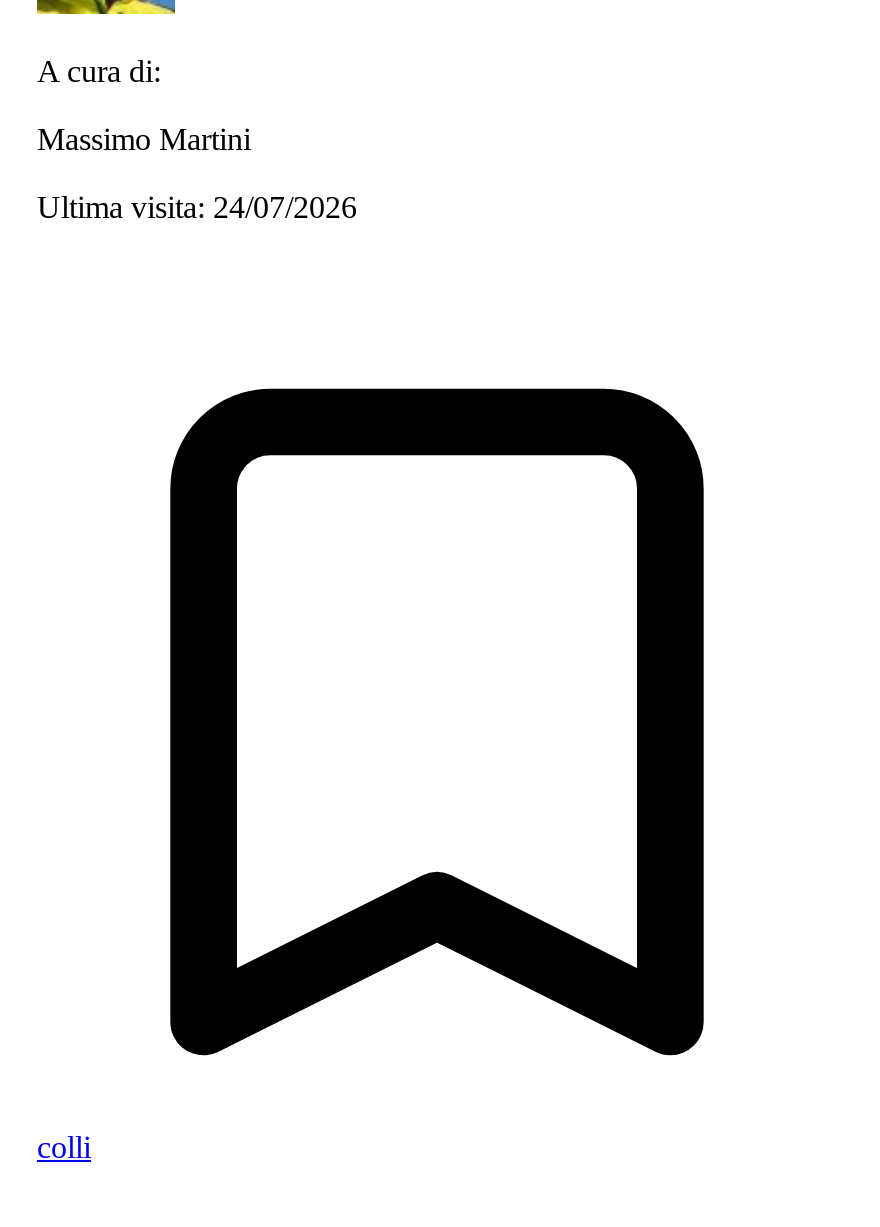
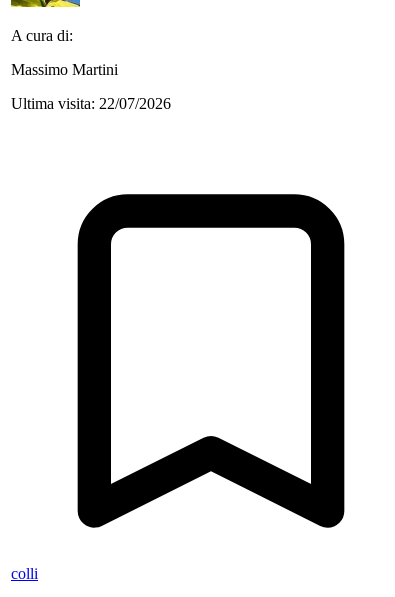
[37,190,357,224] Ultima visita: 24/07/2026 -> [11,95,171,112] Ultima visita: 22/07/2026

